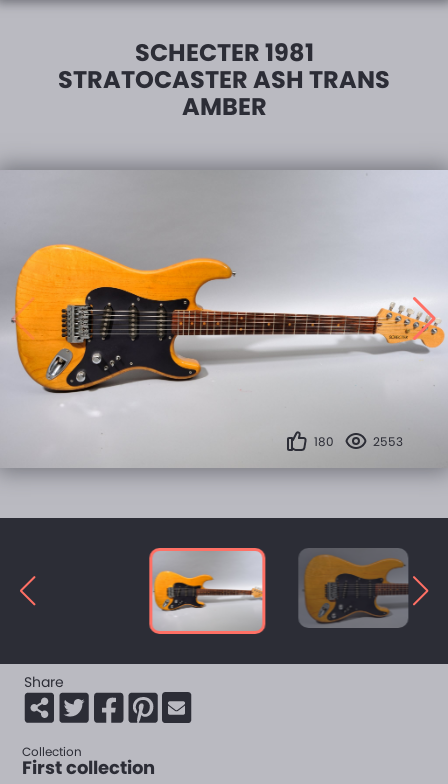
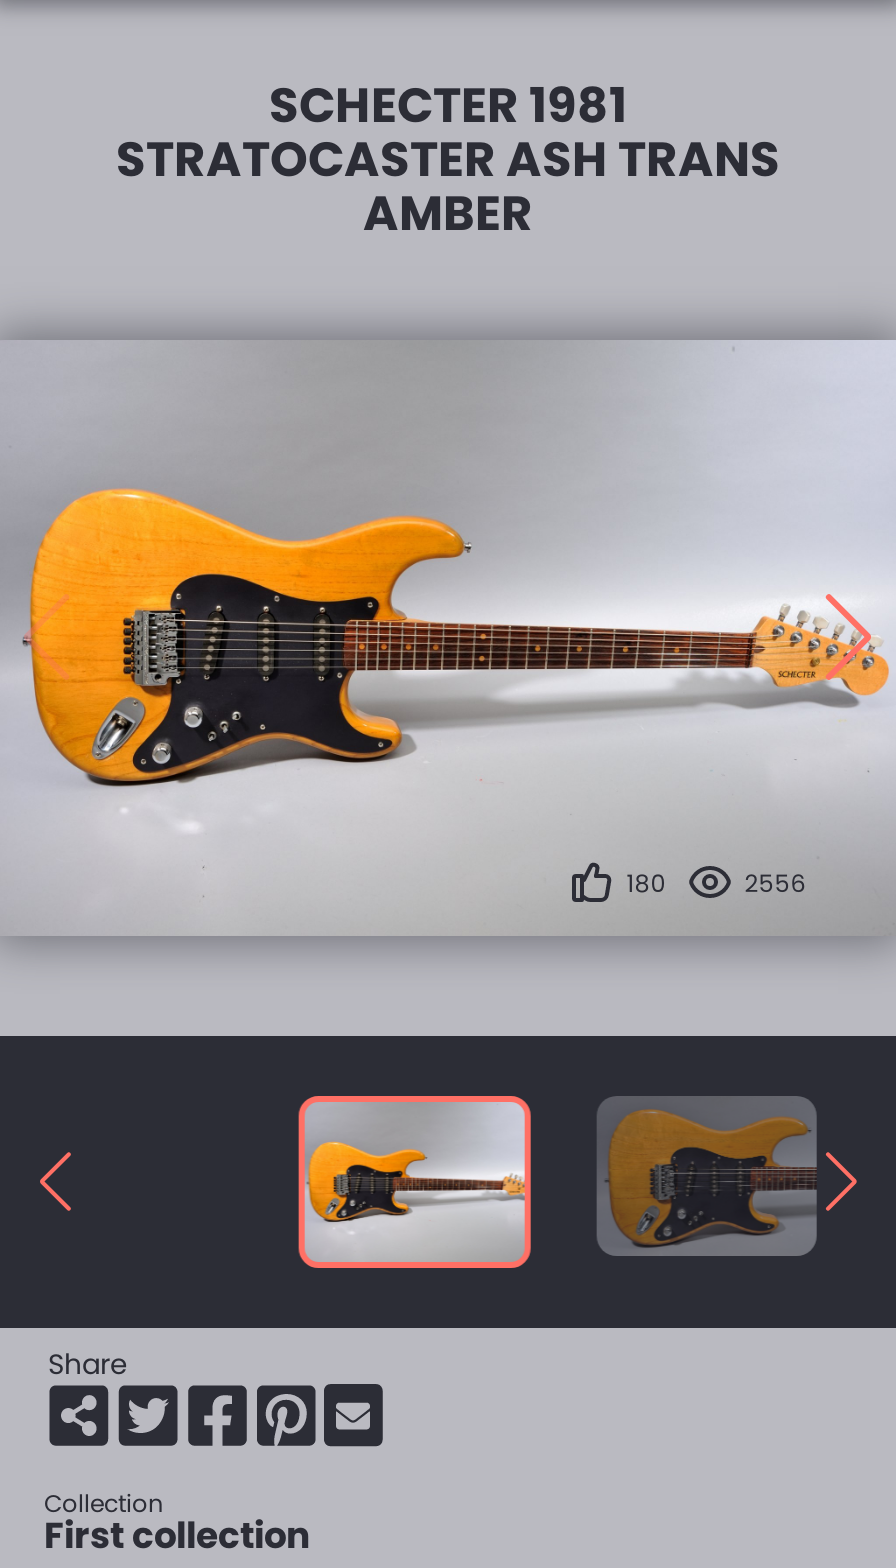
[373,433,403,450] 2553 -> [744,865,806,899] 2556

